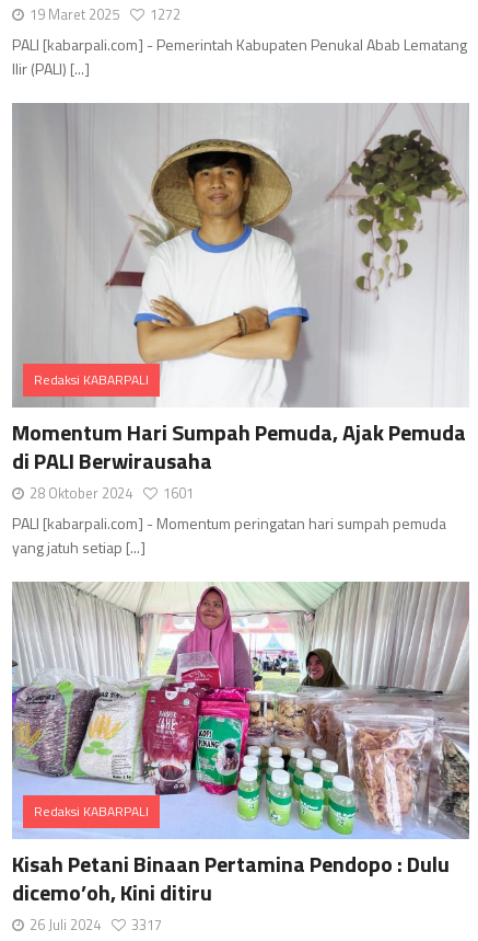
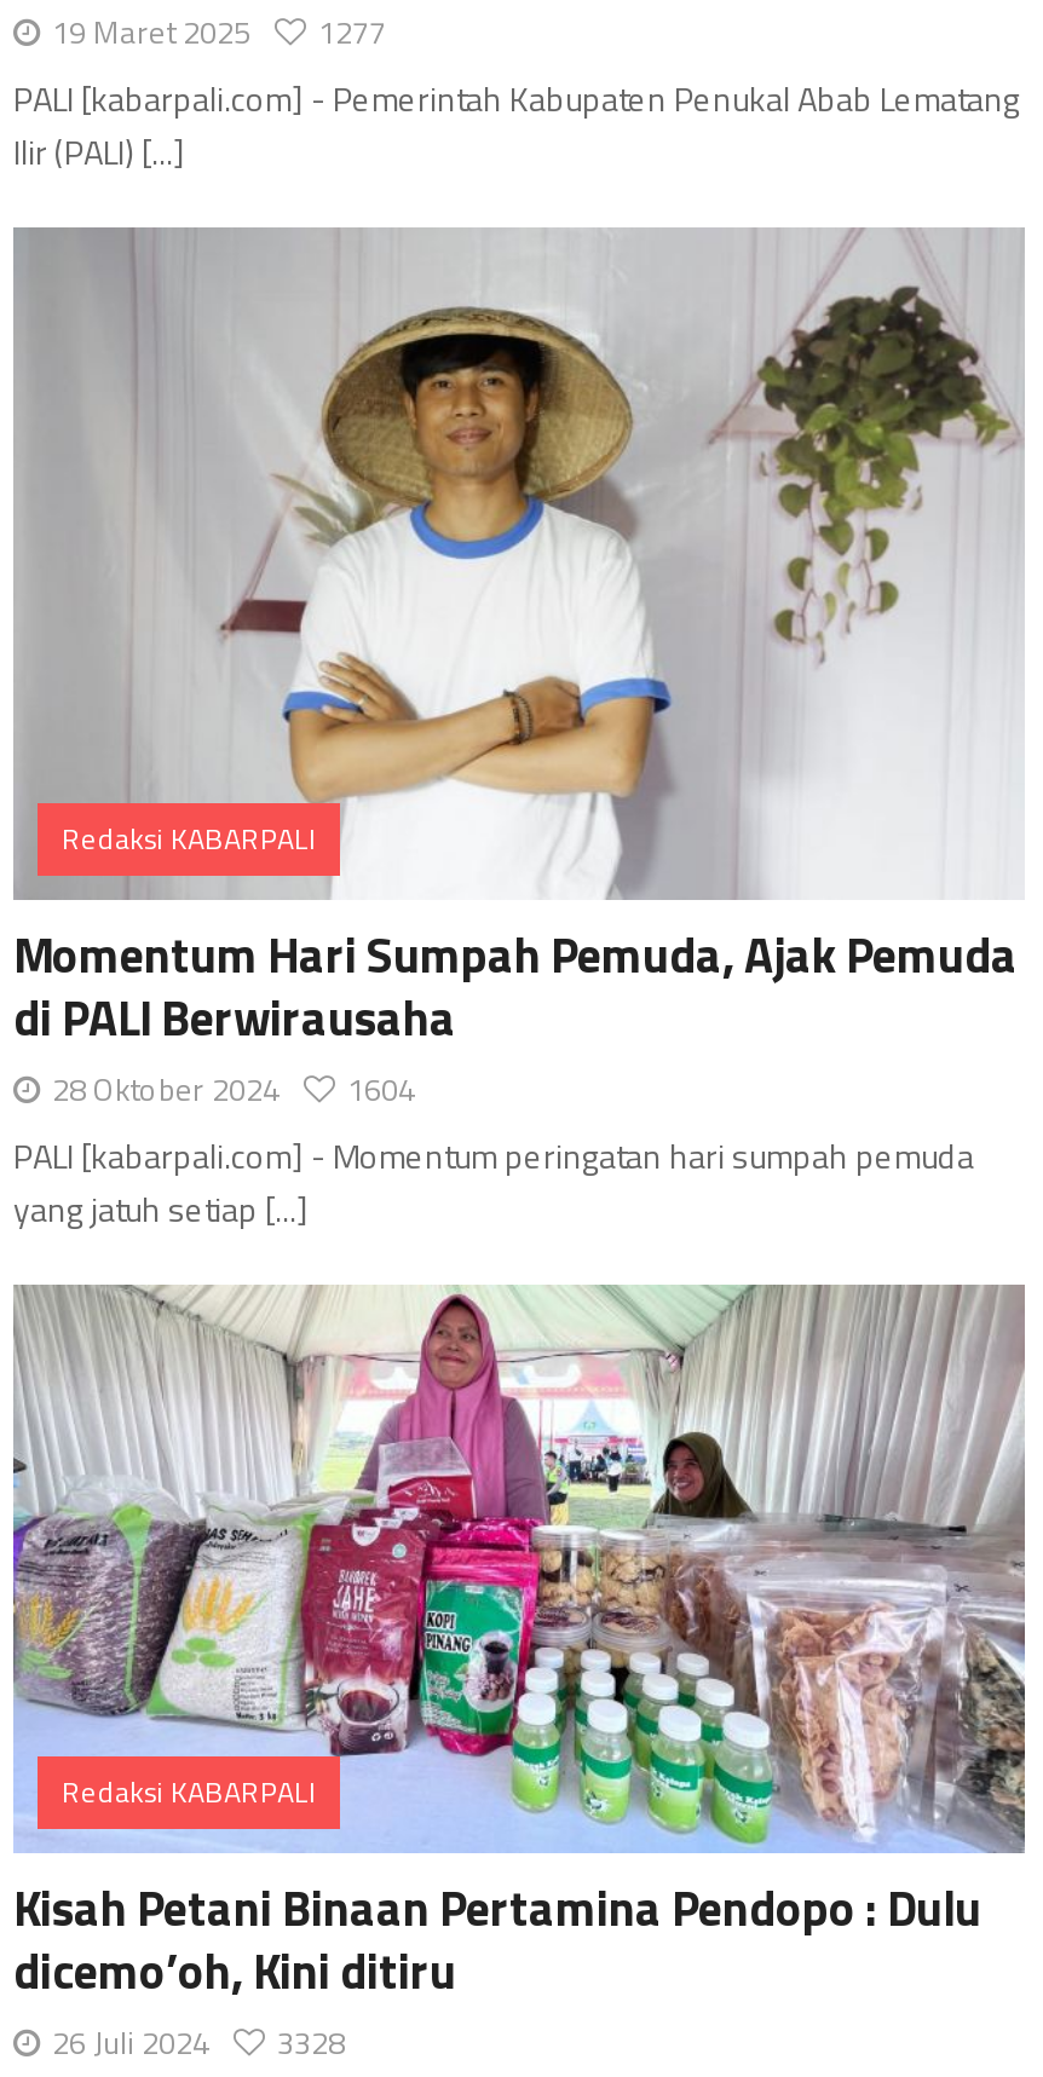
[30,3,180,25] 19 Maret 2025 1272 -> [52,7,386,56] 19 Maret 2025 1277
[30,482,194,504] 28 Oktober 2024 1601 -> [52,1065,415,1113] 28 Oktober 2024 1604
[30,913,162,935] 26 Juli 2024 3317 -> [52,2017,345,2065] 26 Juli 2024 3328

